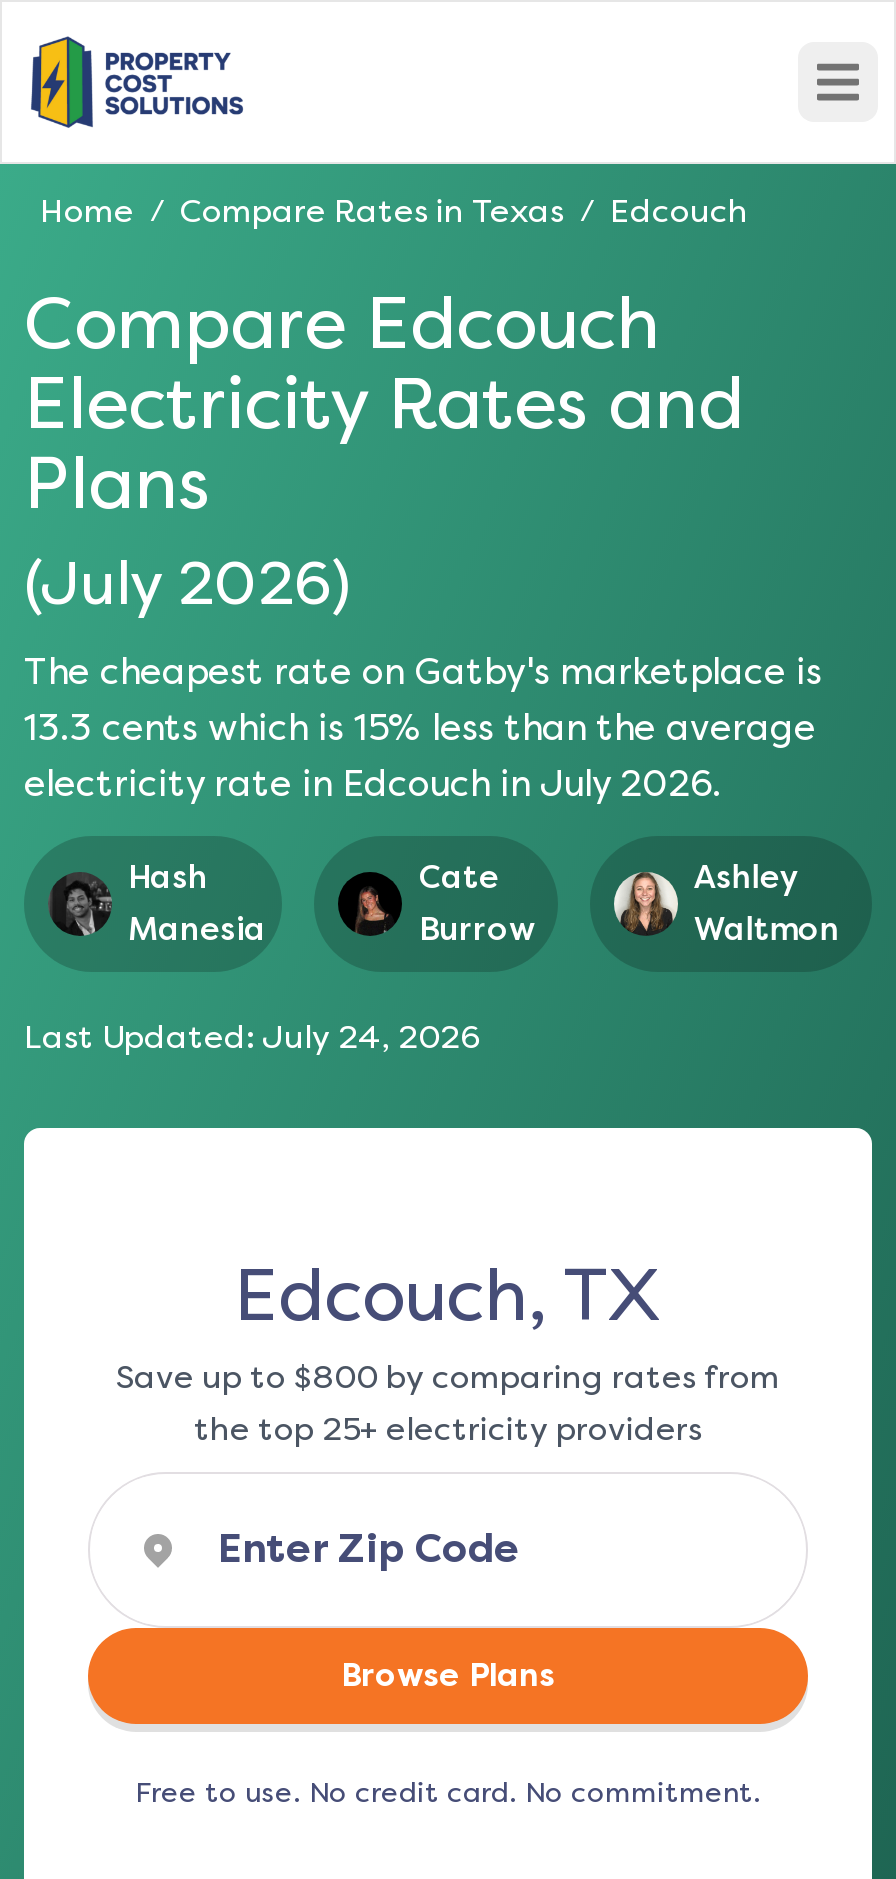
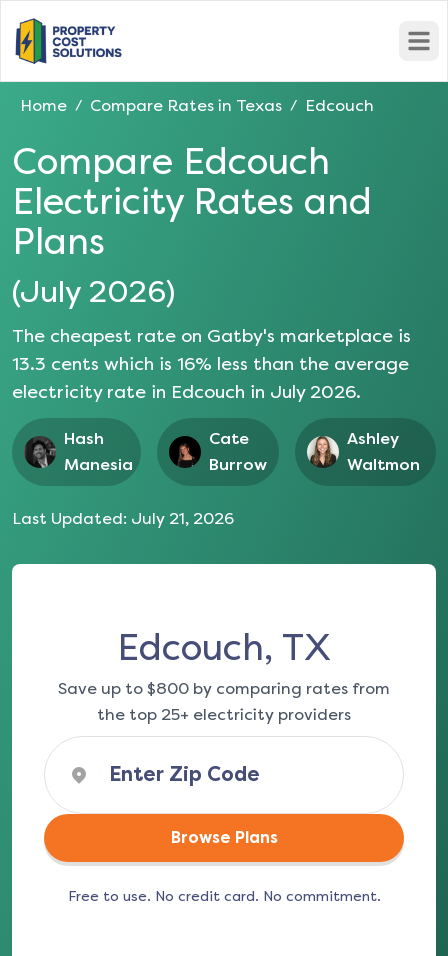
[24,706,816,750] 13.3 cents which is 15% less than the average -> [12,353,409,375] 13.3 cents which is 16% less than the average
[24,1018,480,1056] Last Updated: July 24, 2026 -> [12,509,234,528] Last Updated: July 21, 2026

